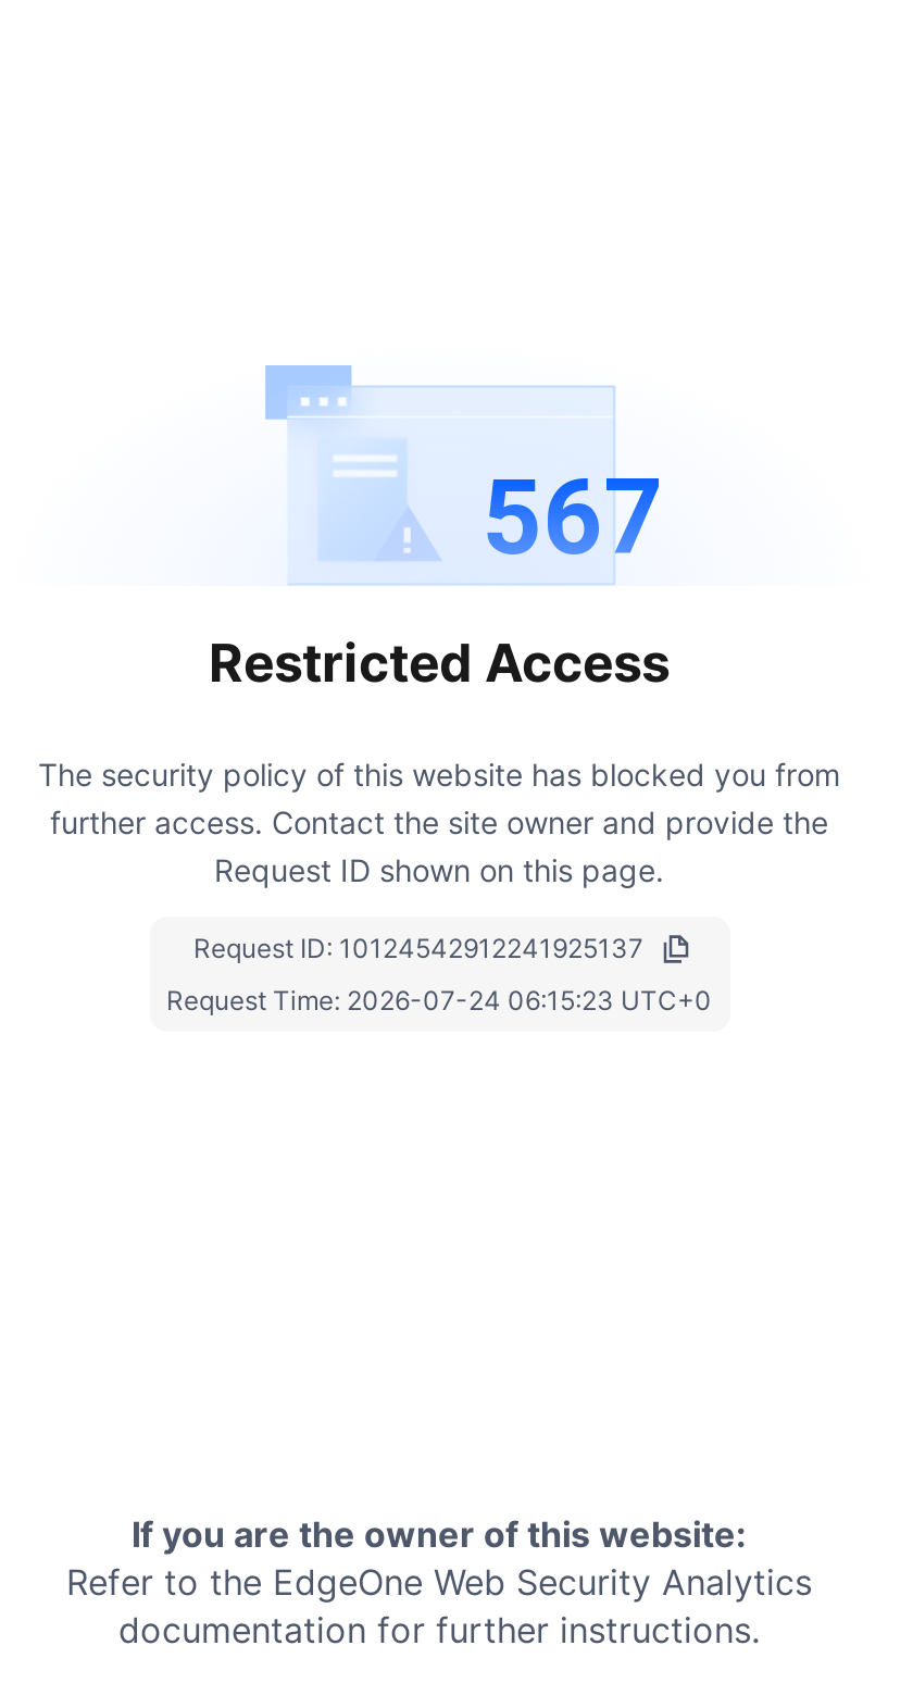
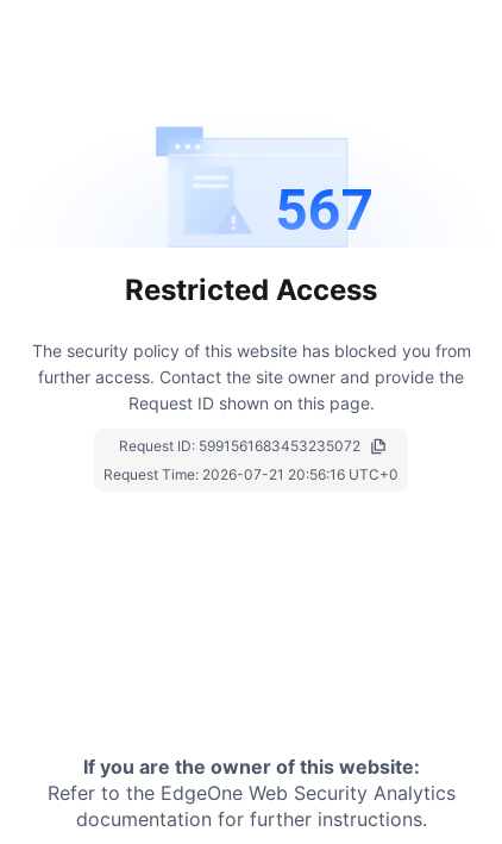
[193,931,643,963] Request ID: 10124542912241925137 -> [119,436,360,454] Request ID: 5991561683453235072
[166,983,712,1016] Request Time: 2026-07-24 06:15:23 UTC+0 -> [103,465,399,483] Request Time: 2026-07-21 20:56:16 UTC+0

